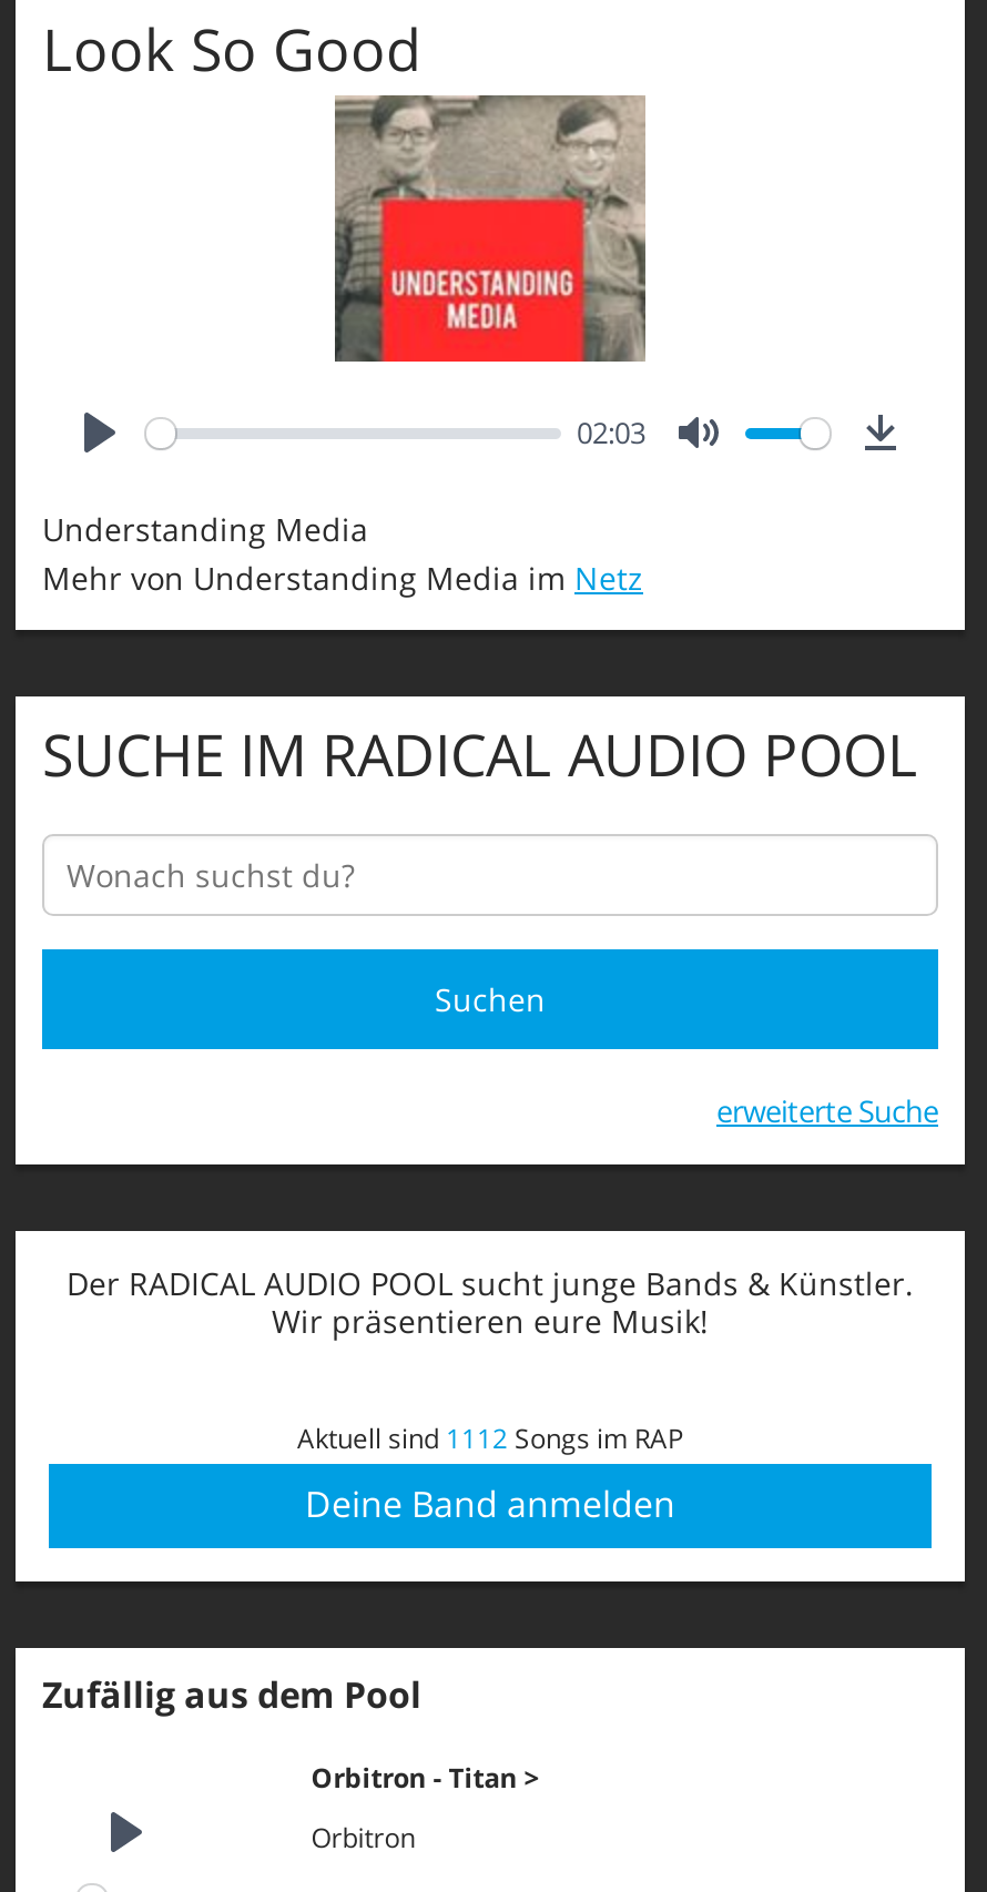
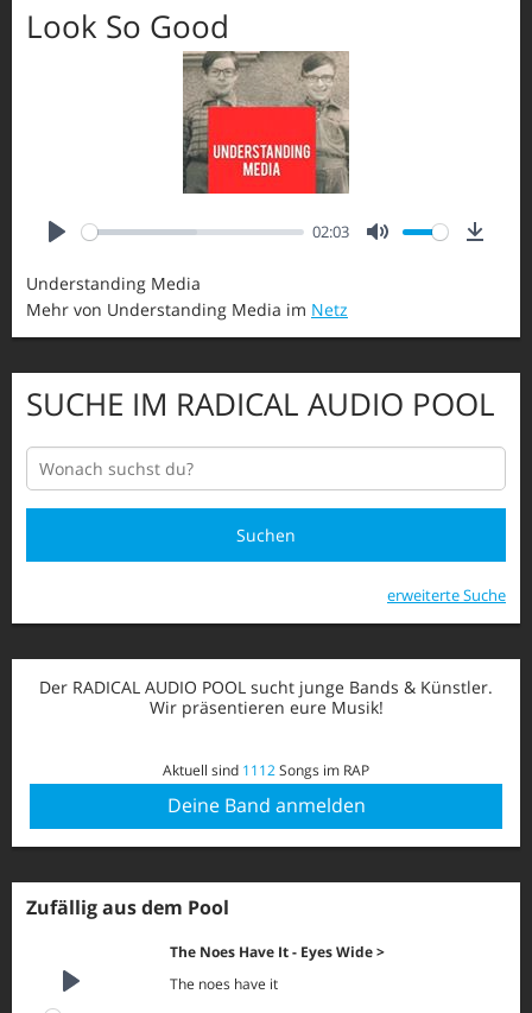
[311,1759,517,1797] Orbitron - Titan -> [170,942,373,962] The Noes Have It - Eyes Wide
[311,1819,415,1857] Orbitron -> [170,974,278,994] The noes have it

